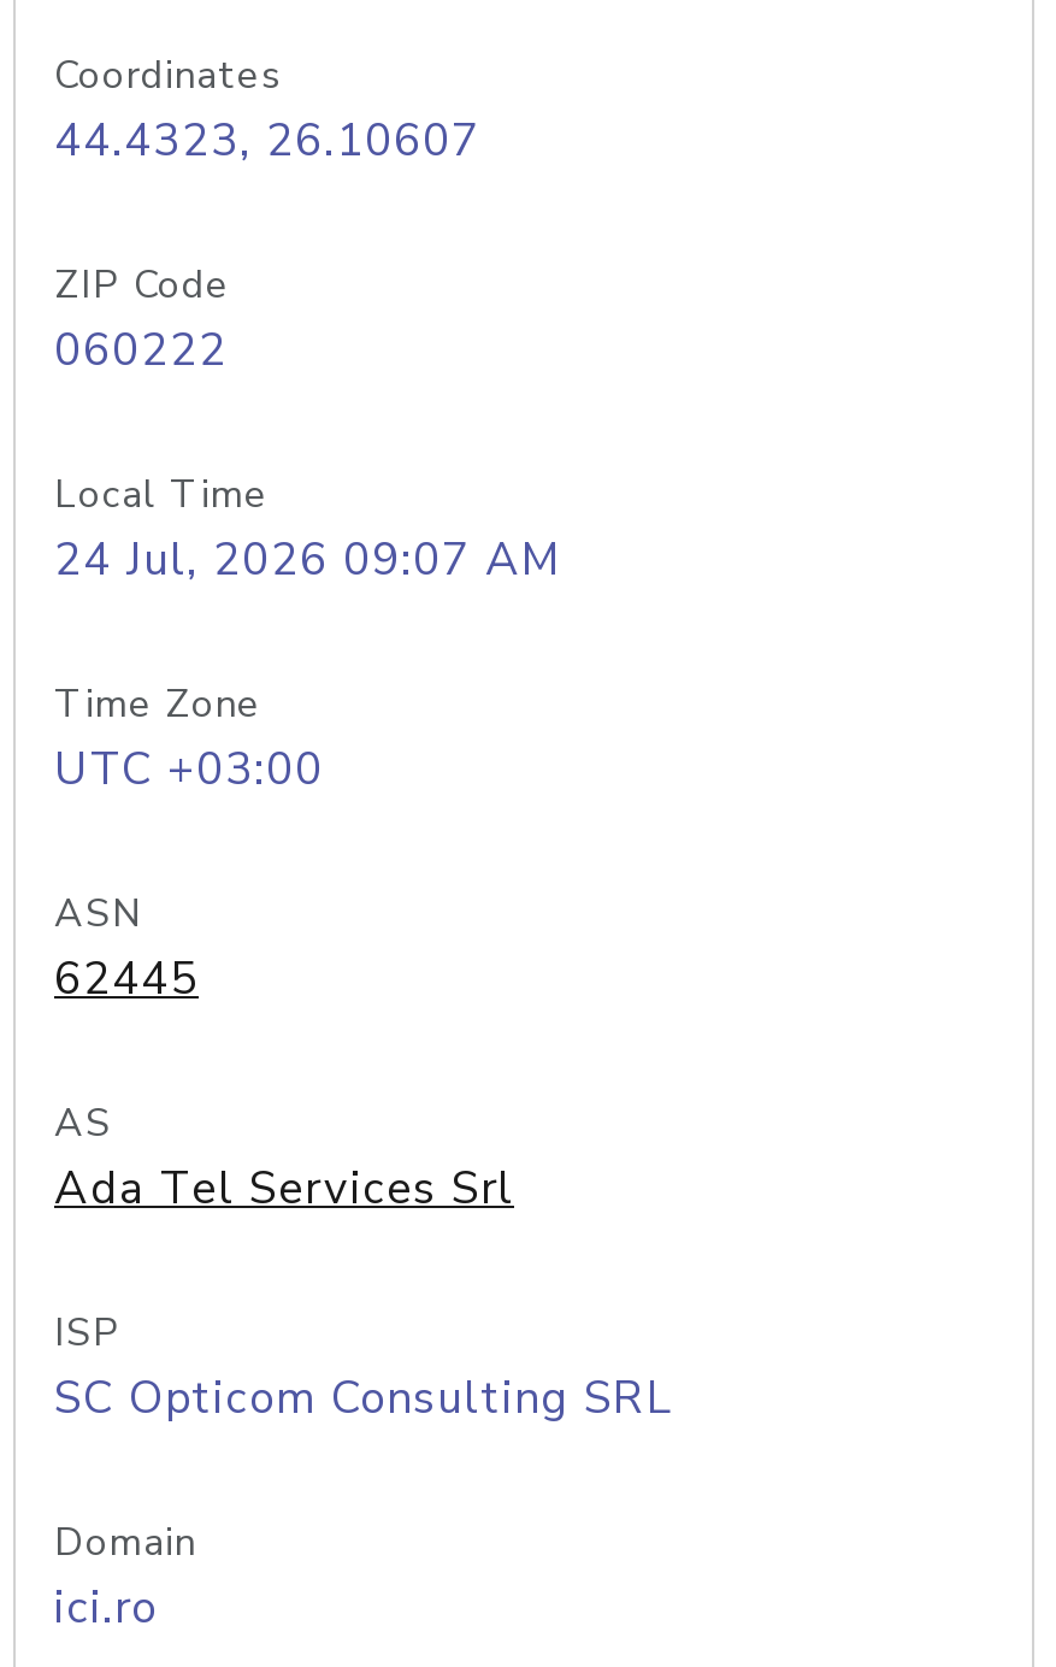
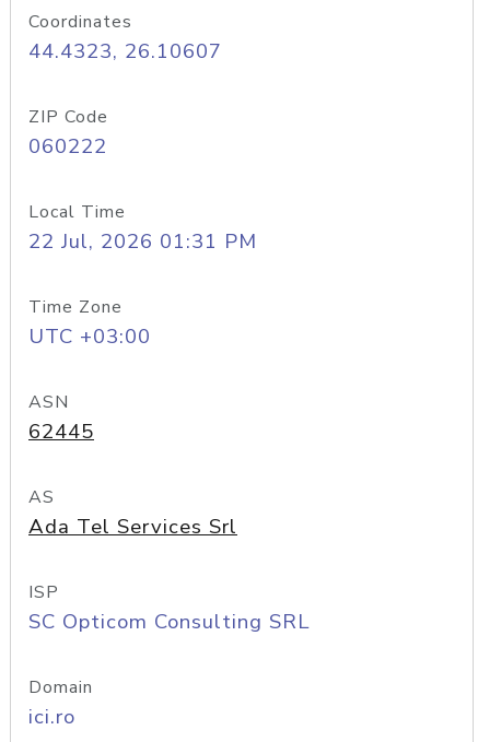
[54,529,562,591] 24 Jul, 2026 09:07 AM -> [28,227,257,256] 22 Jul, 2026 01:31 PM

